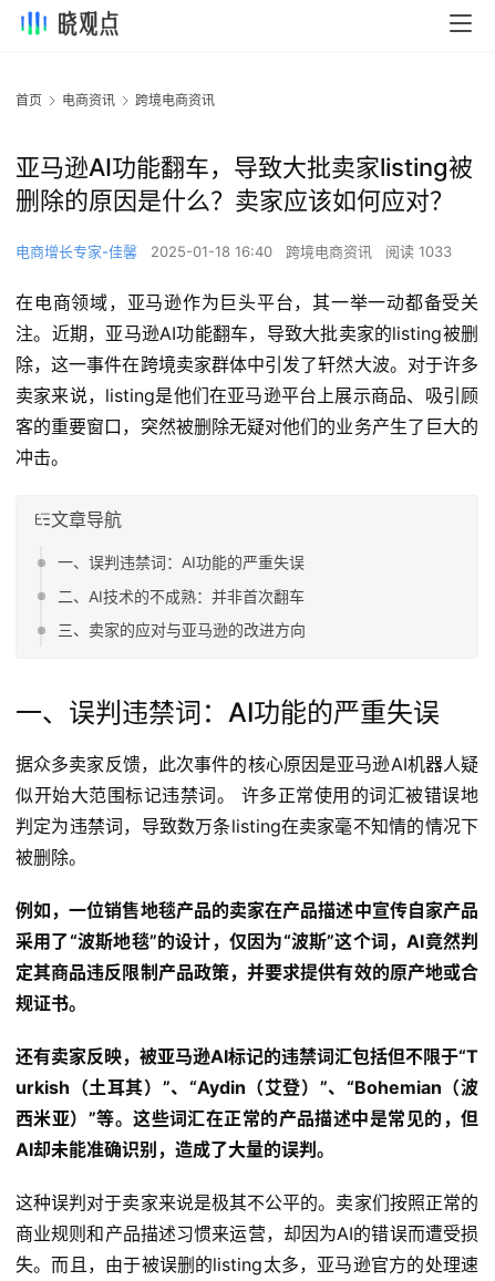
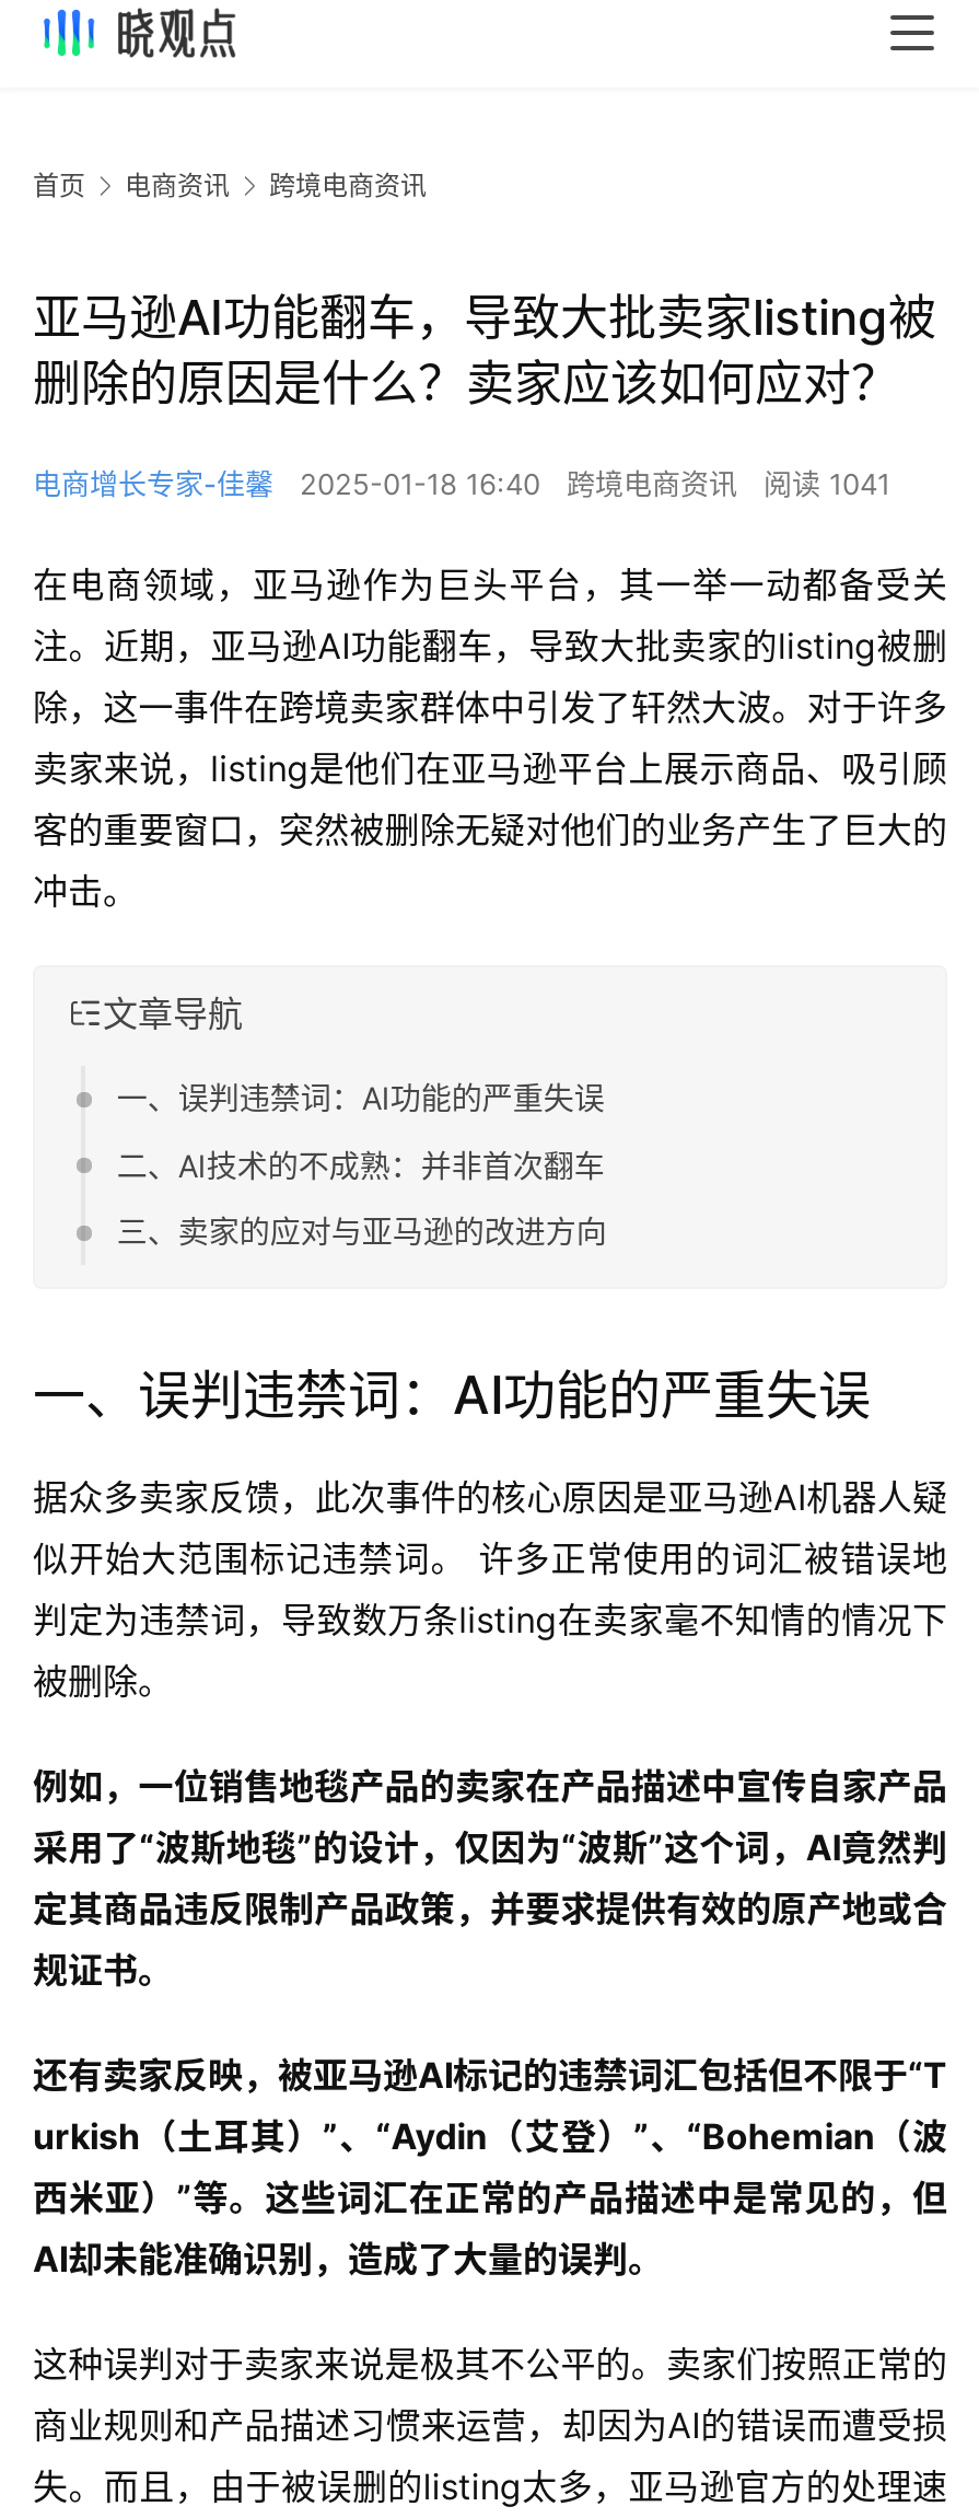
[16,243,452,260] 电商增长专家-佳馨 2025-01-18 16:40 跨境电商资讯 阅读 1033 -> [33,467,890,502] 电商增长专家-佳馨 2025-01-18 16:40 跨境电商资讯 阅读 1041

